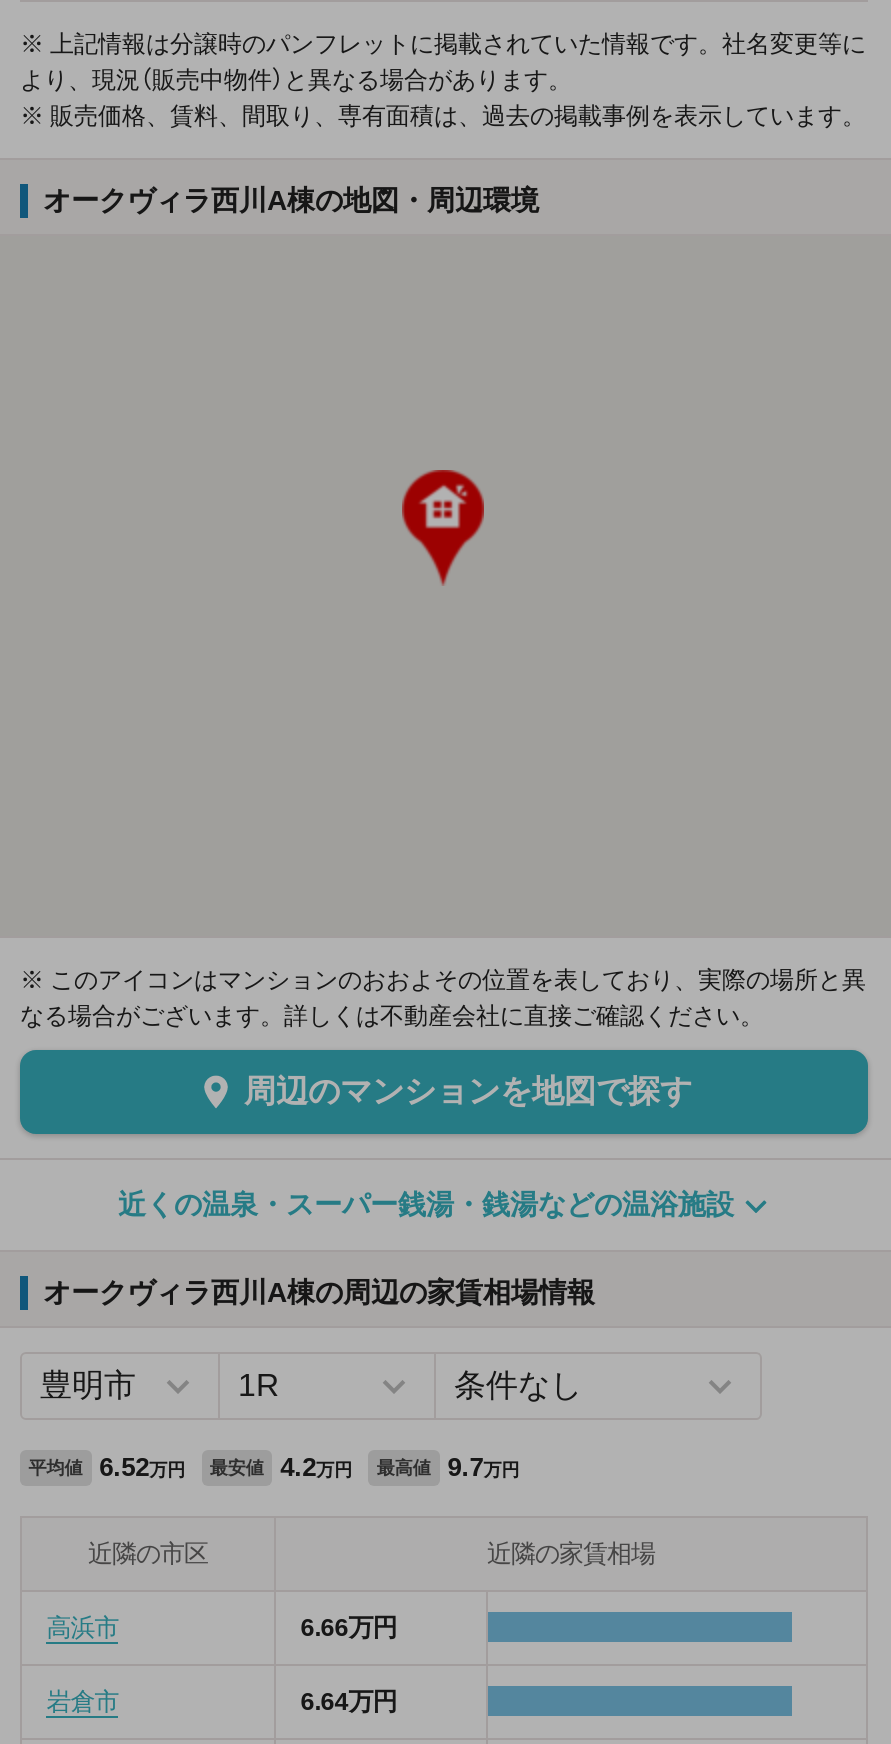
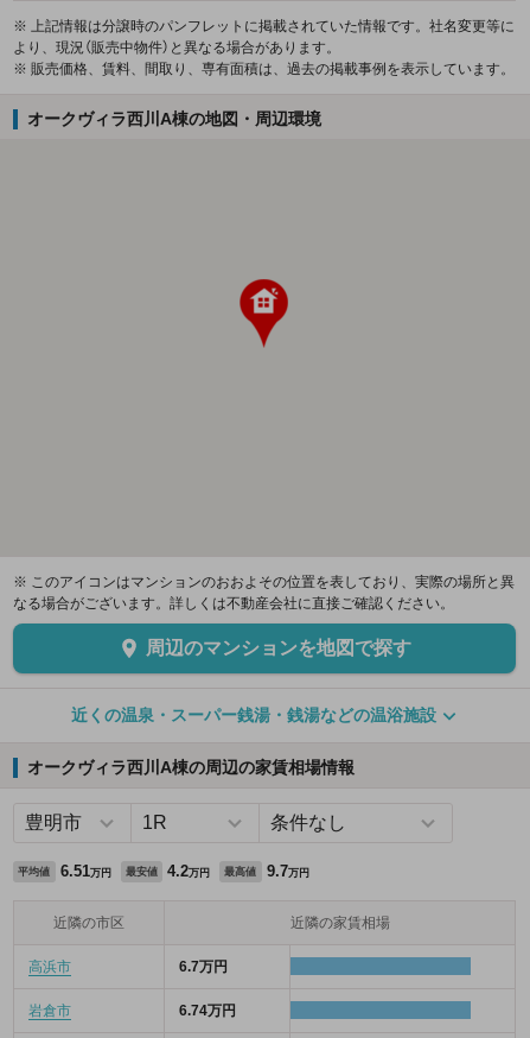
[29,1453,519,1483] 平均値 6.52万円 最安値 4.2万円 最高値 9.7万円 -> [18,863,309,881] 平均値 6.51万円 最安値 4.2万円 最高値 9.7万円
[300,1615,396,1643] 6.66万円 -> [179,959,228,976] 6.7万円
[300,1689,396,1717] 6.64万円 -> [179,1003,236,1019] 6.74万円

